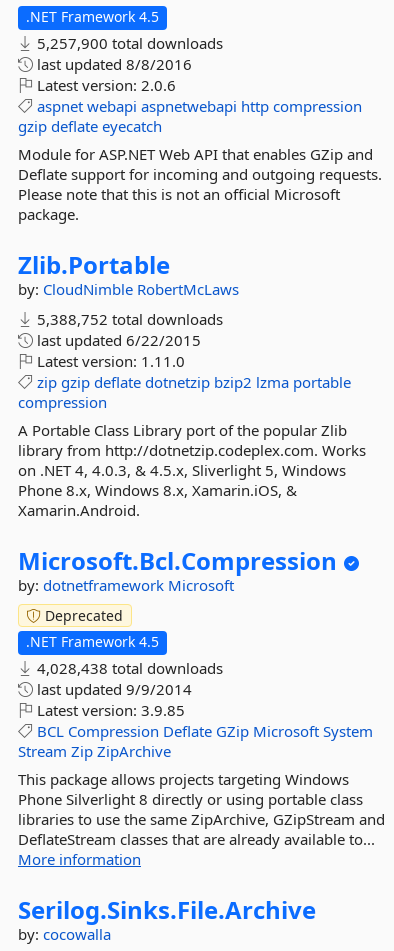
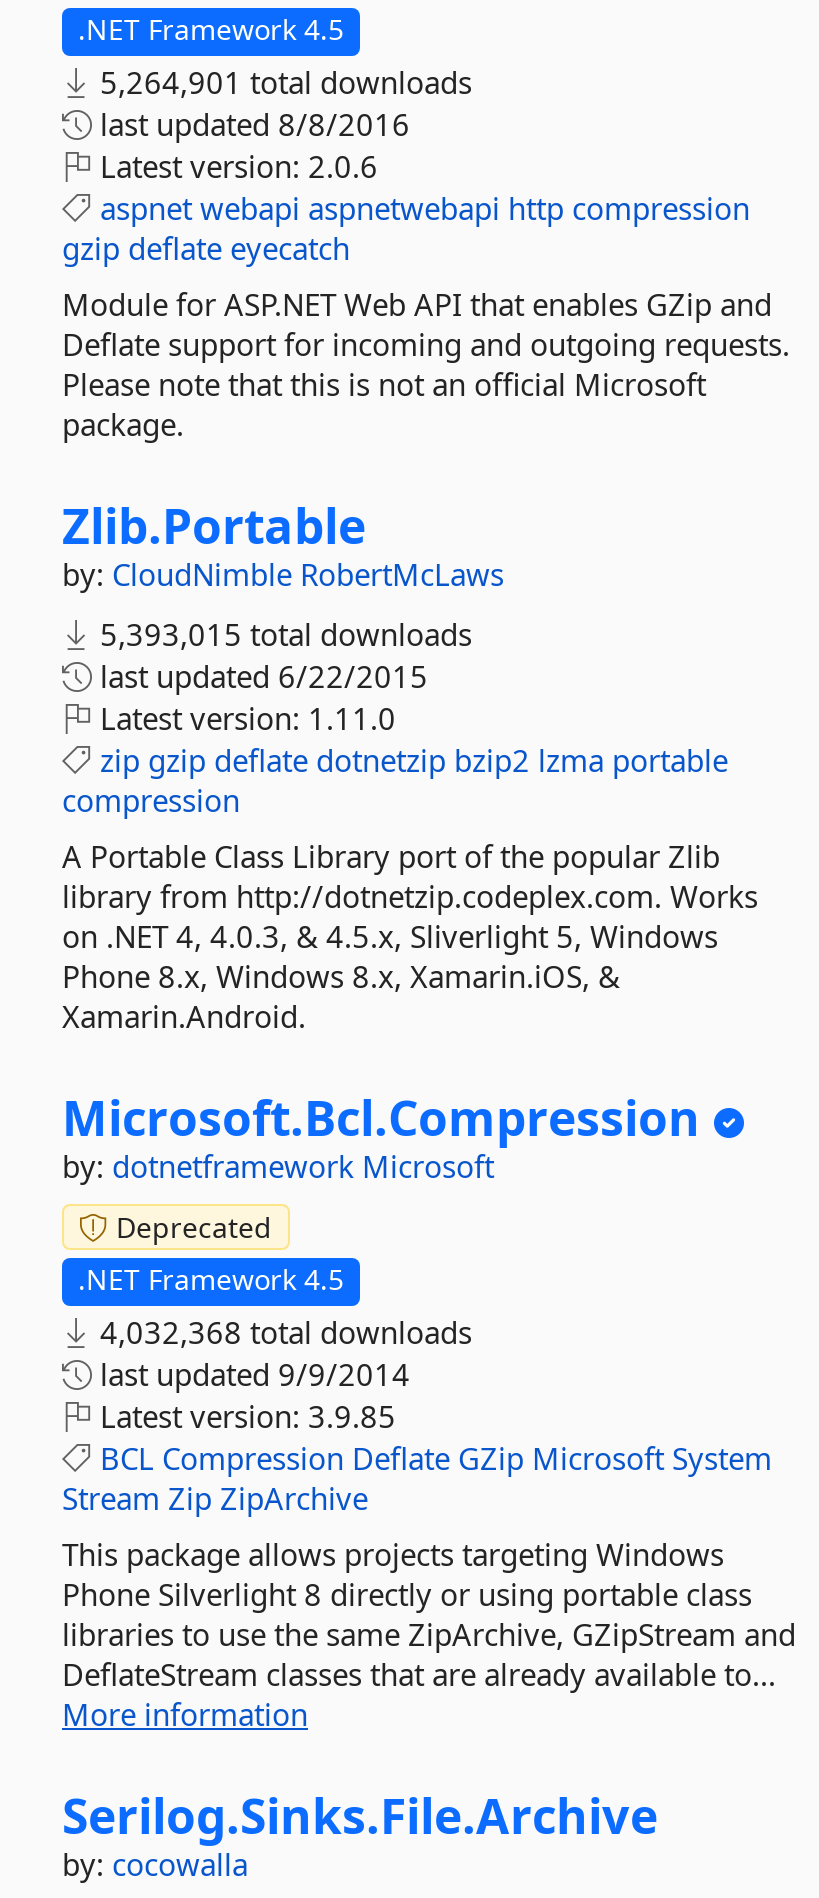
[33,33,223,53] 5,257,900 total downloads -> [92,62,472,102] 5,264,901 total downloads
[33,309,223,329] 5,388,752 total downloads -> [92,614,472,654] 5,393,015 total downloads
[33,658,223,678] 4,028,438 total downloads -> [92,1312,472,1352] 4,032,368 total downloads

